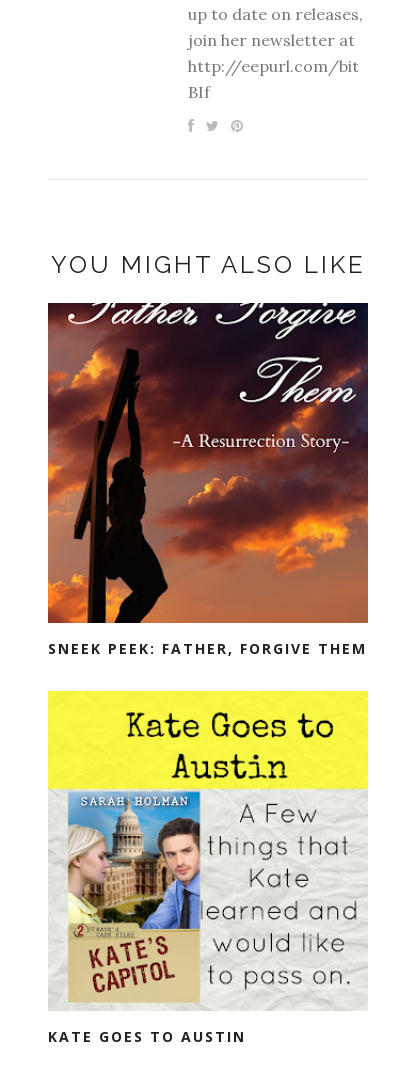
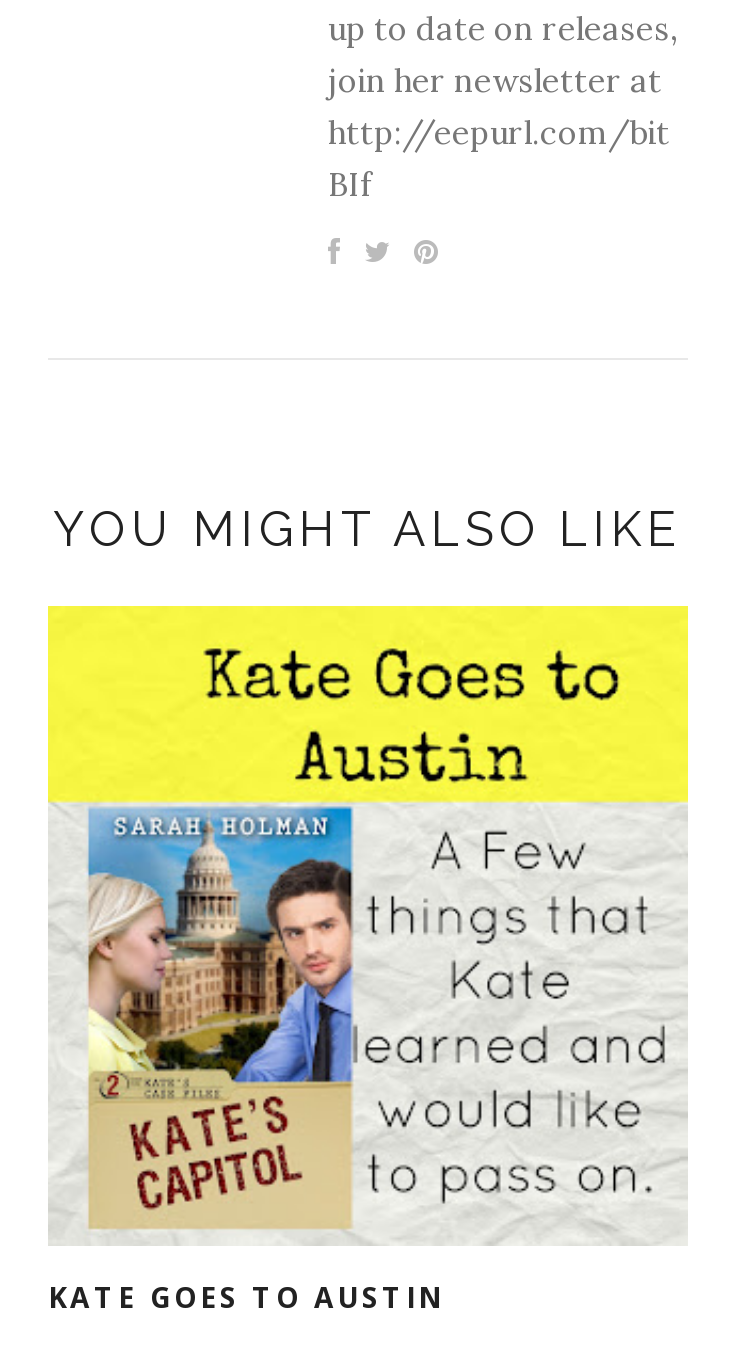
[47,302,369,658] [image] | SNEEK PEEK: FATHER, FORGIVE THEM -> none

